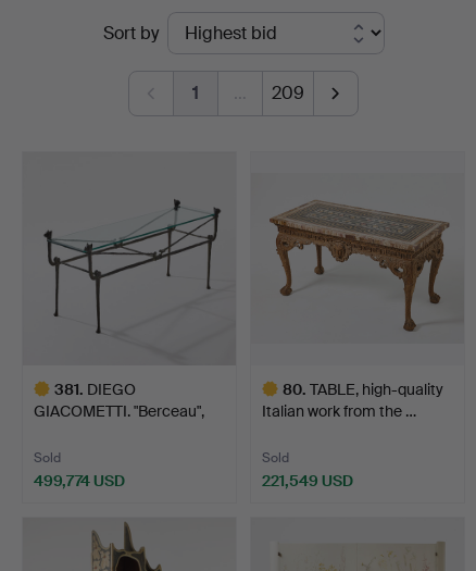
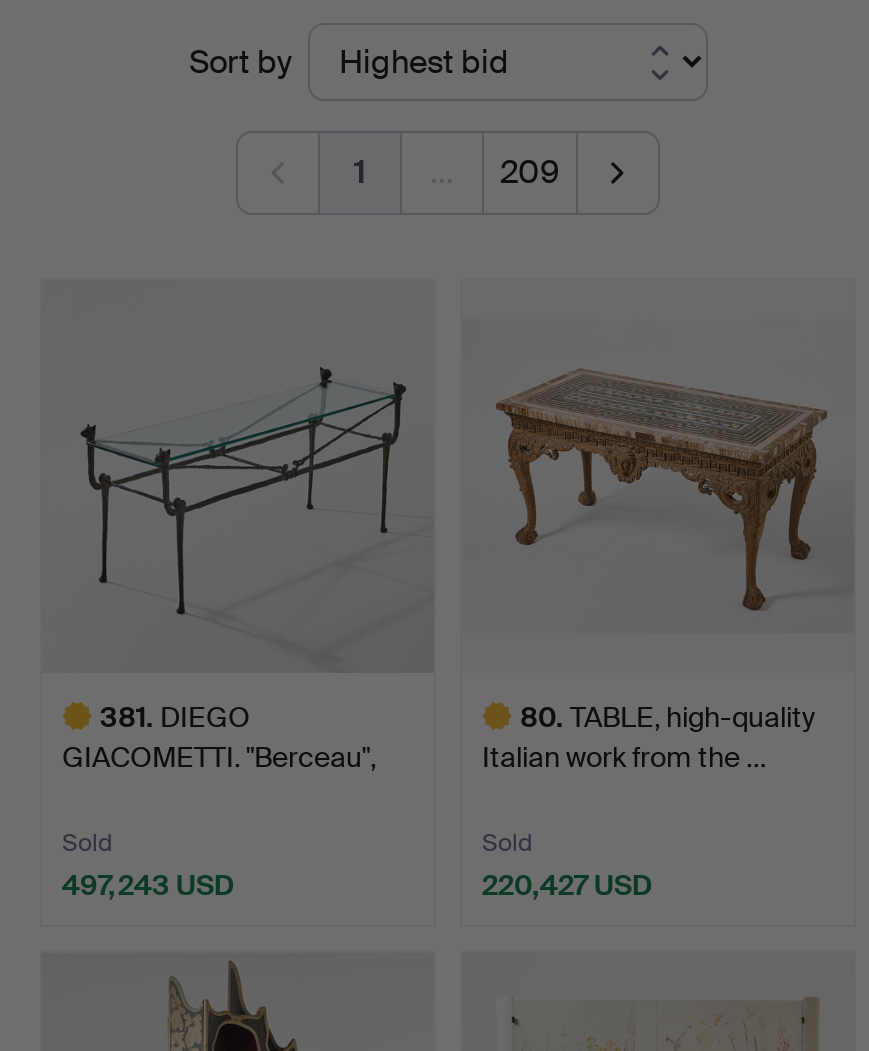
[34,471,125,490] 499,774 USD -> [62,866,234,902] 497,243 USD
[262,471,353,490] 221,549 USD -> [482,866,652,902] 220,427 USD

